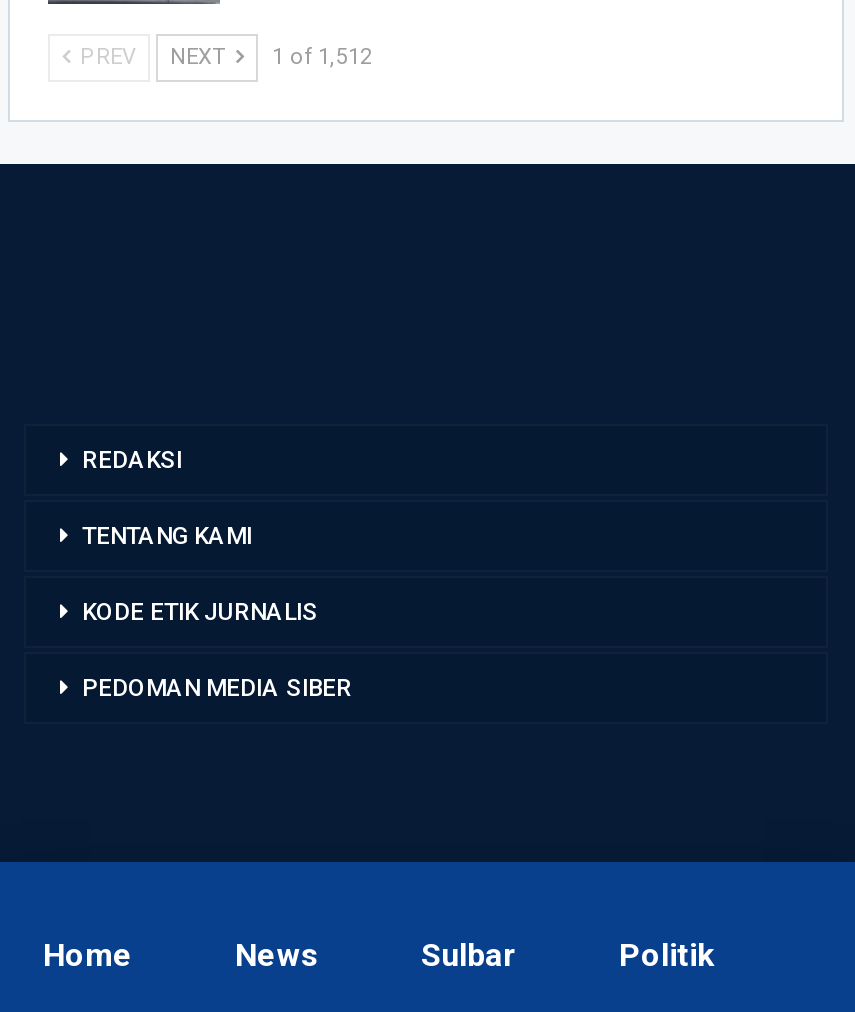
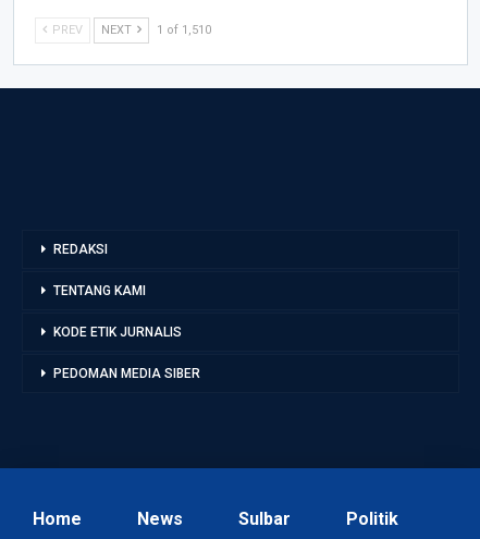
[74,44,372,70] PREV NEXT 1 of 1,512 -> [49,23,211,37] PREV NEXT 1 of 1,510

